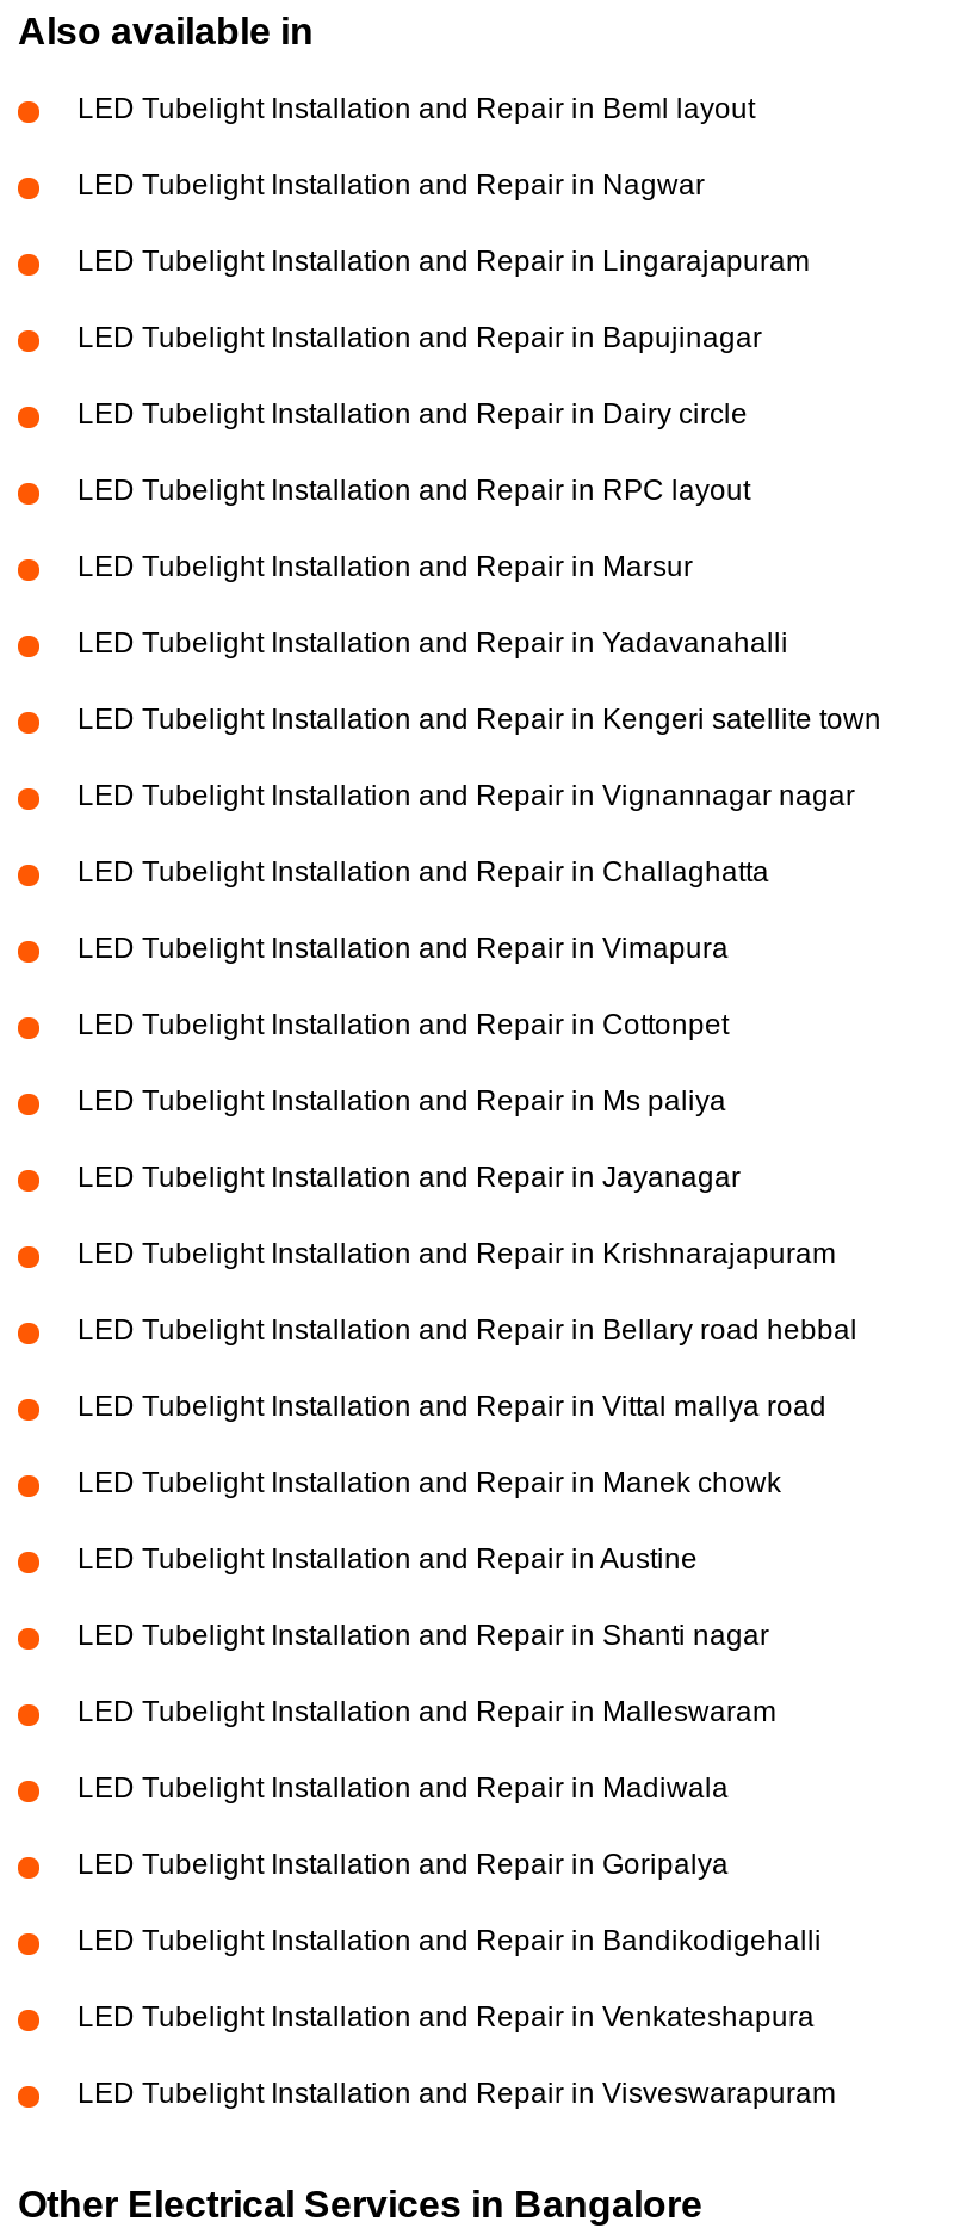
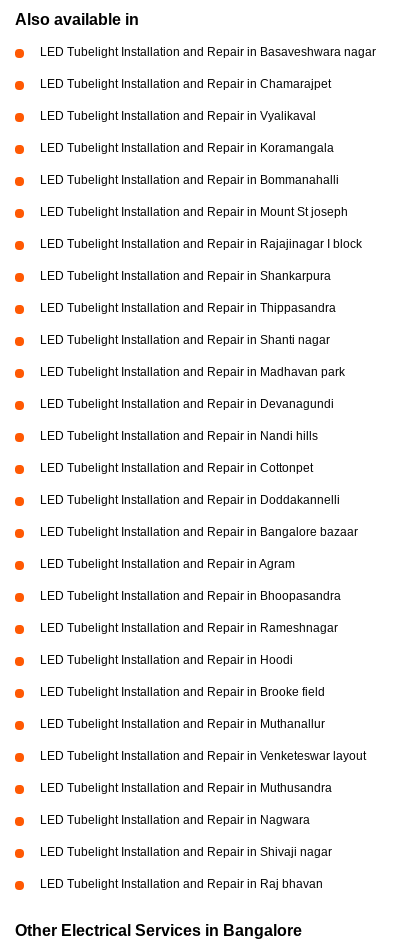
[78,92,881,1576] LED Tubelight Installation and Repair in Beml layout | LED Tubelight Installation and Repair in Nagwar | LED Tubelight Installation and Repair in Lingarajapuram | LED Tubelight Installation and Repair in Bapujinagar | LED Tubelight Installation and Repair in Dairy circle | LED Tubelight Installation and Repair in RPC layout | LED Tubelight Installation and Repair in Marsur | LED Tubelight Installation and Repair in Yadavanahalli | LED Tubelight Installation and Repair in Kengeri satellite town | LED Tubelight Installation and Repair in Vignannagar nagar | LED Tubelight Installation and Repair in Challaghatta | LED Tubelight Installation and Repair in Vimapura | LED Tubelight Installation and Repair in Ms paliya | LED Tubelight Installation and Repair in Jayanagar | LED Tubelight Installation and Repair in Krishnarajapuram | LED Tubelight Installation and Repair in Bellary road hebbal | LED Tubelight Installation and Repair in Vittal mallya road | LED Tubelight Installation and Repair in Manek chowk | LED Tubelight Installation and Repair in Austine -> [40,45,376,315] LED Tubelight Installation and Repair in Basaveshwara nagar | LED Tubelight Installation and Repair in Chamarajpet | LED Tubelight Installation and Repair in Vyalikaval | LED Tubelight Installation and Repair in Koramangala | LED Tubelight Installation and Repair in Bommanahalli | LED Tubelight Installation and Repair in Mount St joseph | LED Tubelight Installation and Repair in Rajajinagar I block | LED Tubelight Installation and Repair in Shankarpura | LED Tubelight Installation and Repair in Thippasandra
moved [78,1008,729,1041] -> [40,461,313,475]: LED Tubelight Installation and Repair in Cottonpet
moved [78,1619,769,1652] -> [40,333,330,347]: LED Tubelight Installation and Repair in Shanti nagar
[78,1695,836,2110] LED Tubelight Installation and Repair in Malleswaram | LED Tubelight Installation and Repair in Madiwala | LED Tubelight Installation and Repair in Goripalya | LED Tubelight Installation and Repair in Bandikodigehalli | LED Tubelight Installation and Repair in Venkateshapura | LED Tubelight Installation and Repair in Visveswarapuram -> [40,365,366,891] LED Tubelight Installation and Repair in Madhavan park | LED Tubelight Installation and Repair in Devanagundi | LED Tubelight Installation and Repair in Nandi hills | LED Tubelight Installation and Repair in Doddakannelli | LED Tubelight Installation and Repair in Bangalore bazaar | LED Tubelight Installation and Repair in Agram | LED Tubelight Installation and Repair in Bhoopasandra | LED Tubelight Installation and Repair in Rameshnagar | LED Tubelight Installation and Repair in Hoodi | LED Tubelight Installation and Repair in Brooke field | LED Tubelight Installation and Repair in Muthanallur | LED Tubelight Installation and Repair in Venketeswar layout | LED Tubelight Installation and Repair in Muthusandra | LED Tubelight Installation and Repair in Nagwara | LED Tubelight Installation and Repair in Shivaji nagar | LED Tubelight Installation and Repair in Raj bhavan

